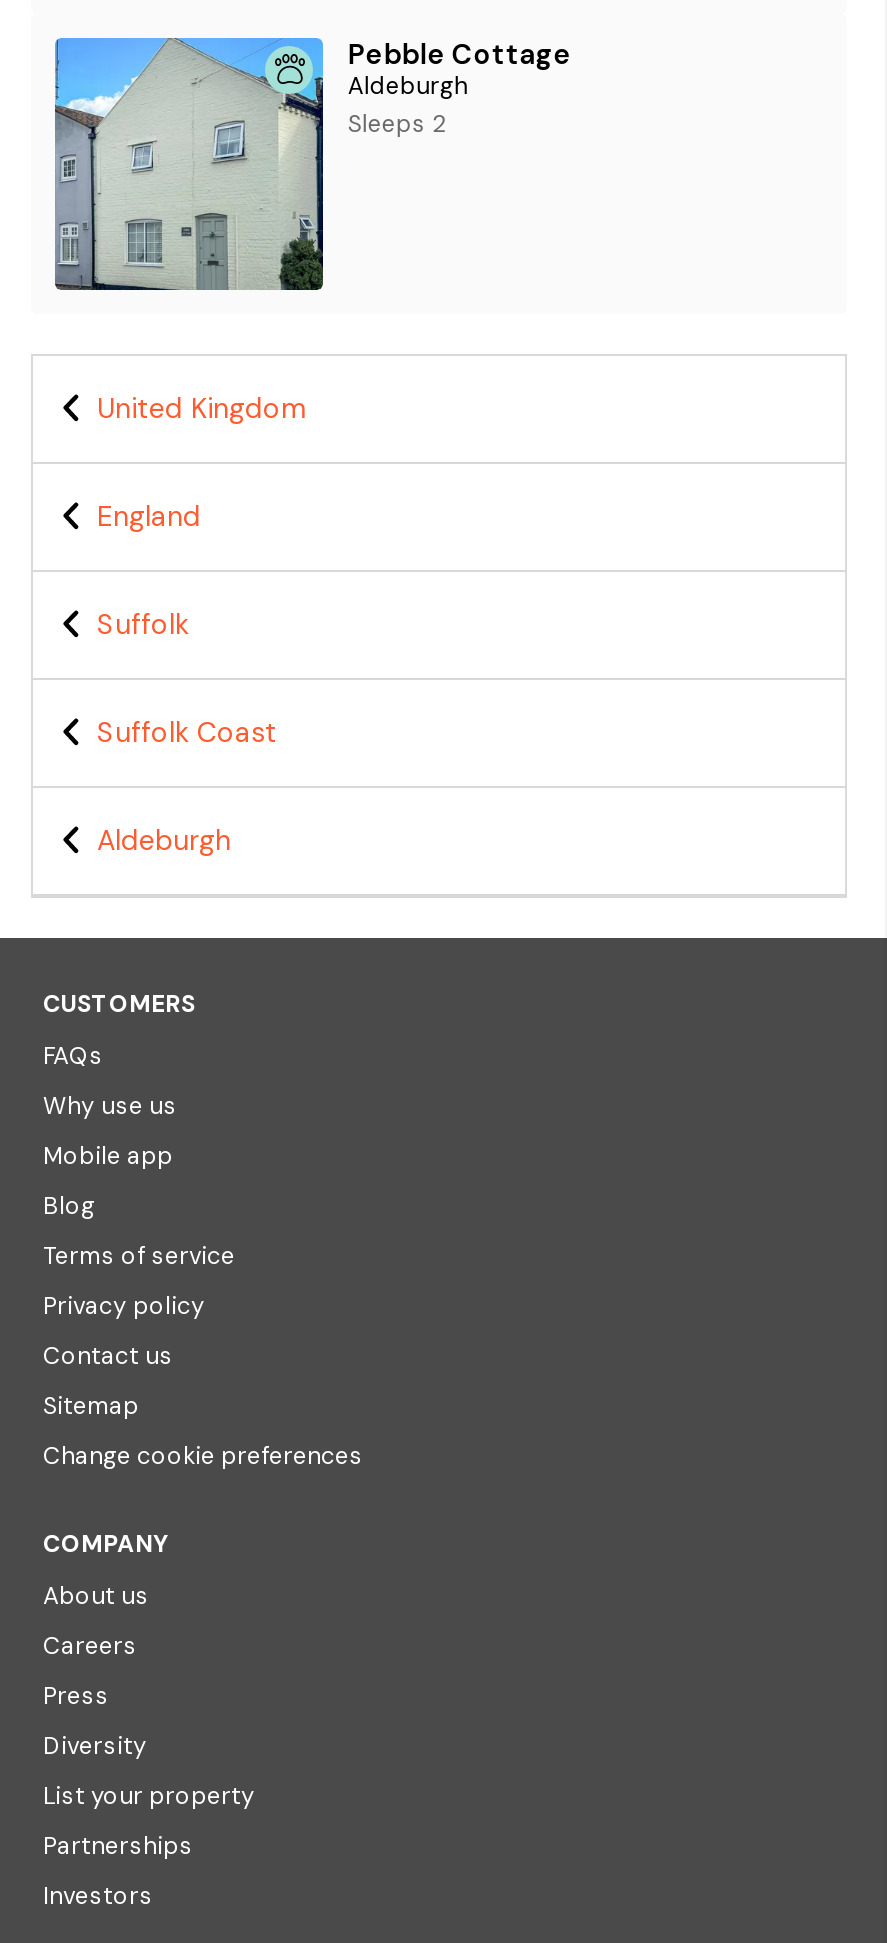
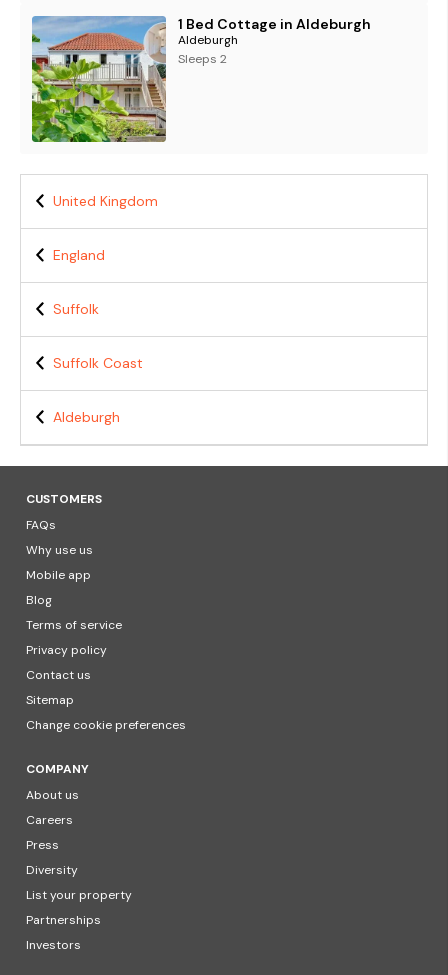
[53,35,572,292] [image] | Pebble Cottage -> [31,15,371,143] [image] | 1 Bed Cottage in Aldeburgh

